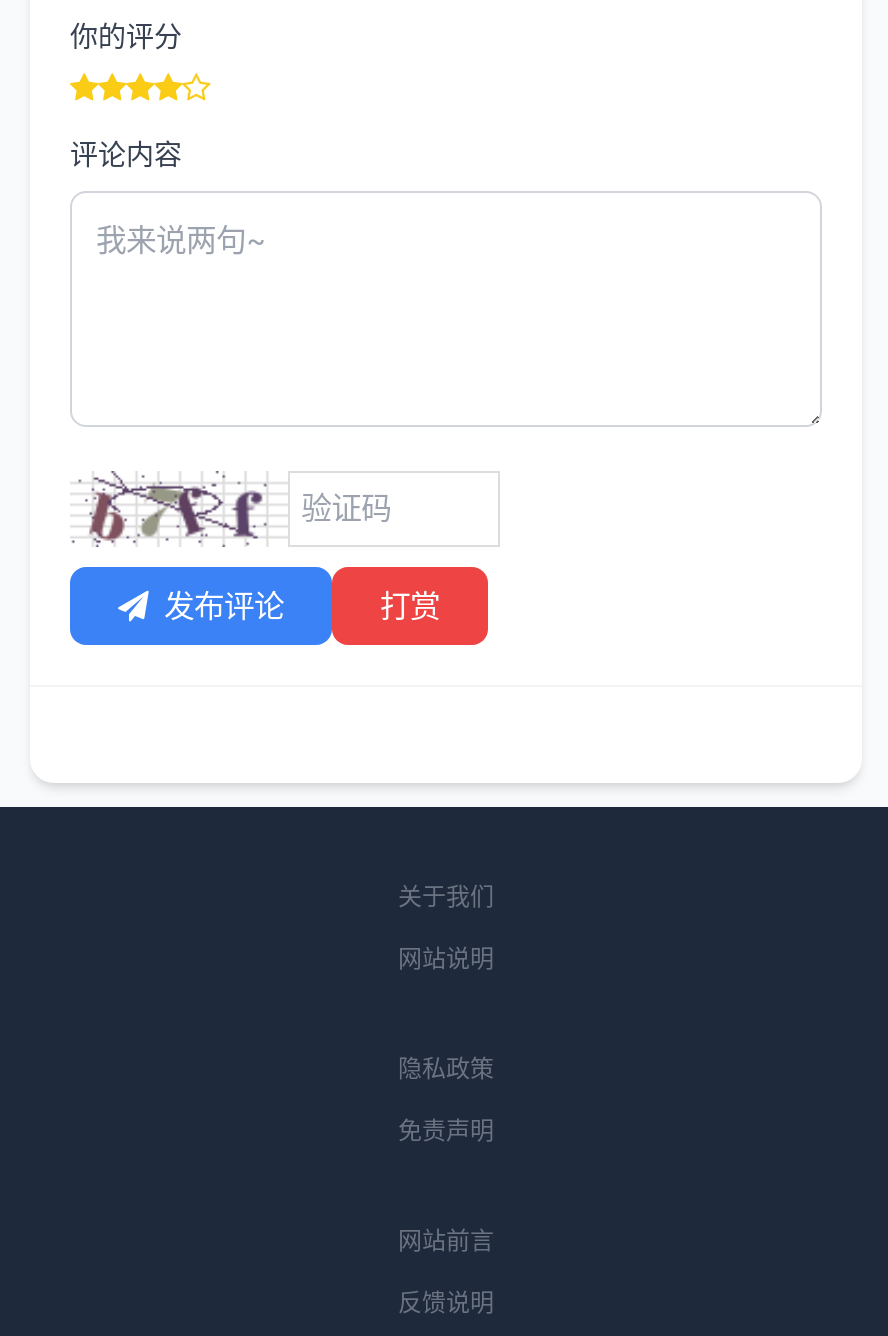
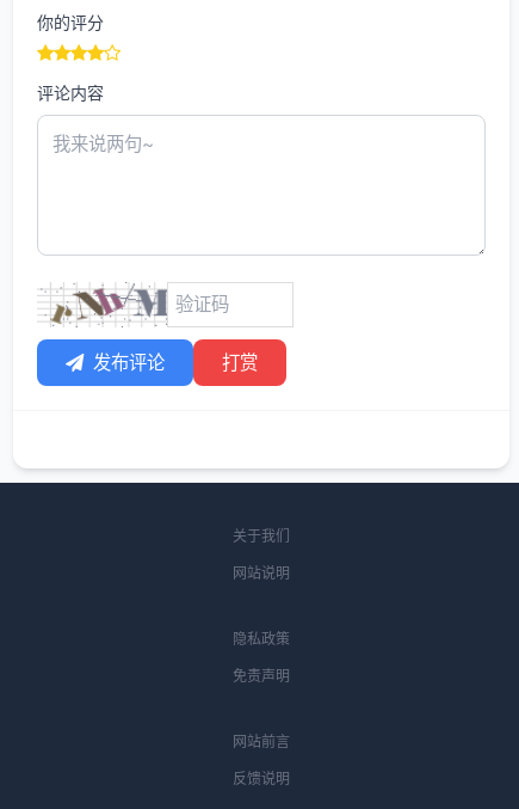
[90,471,286,543] [image] -> [50,283,167,324] [image]

